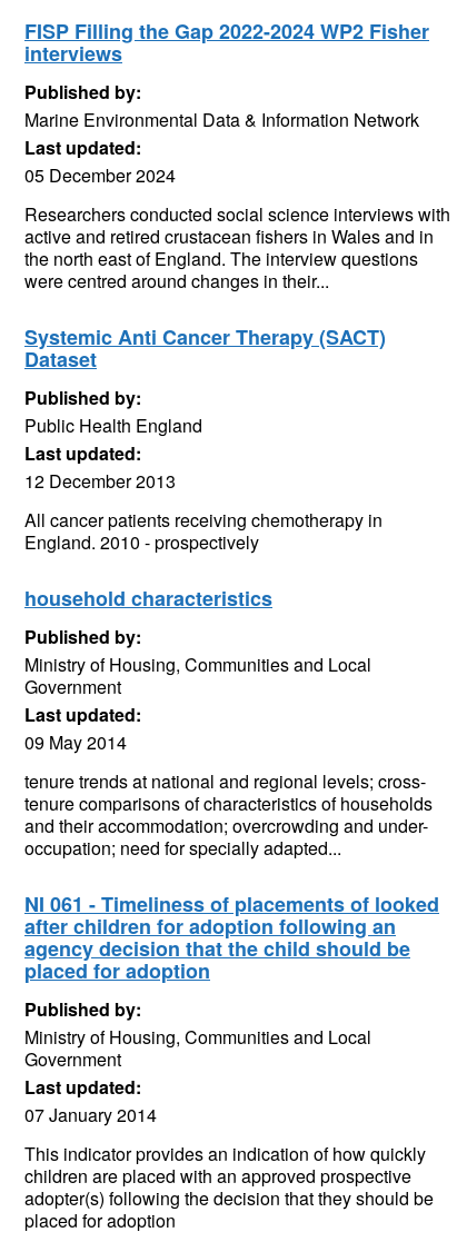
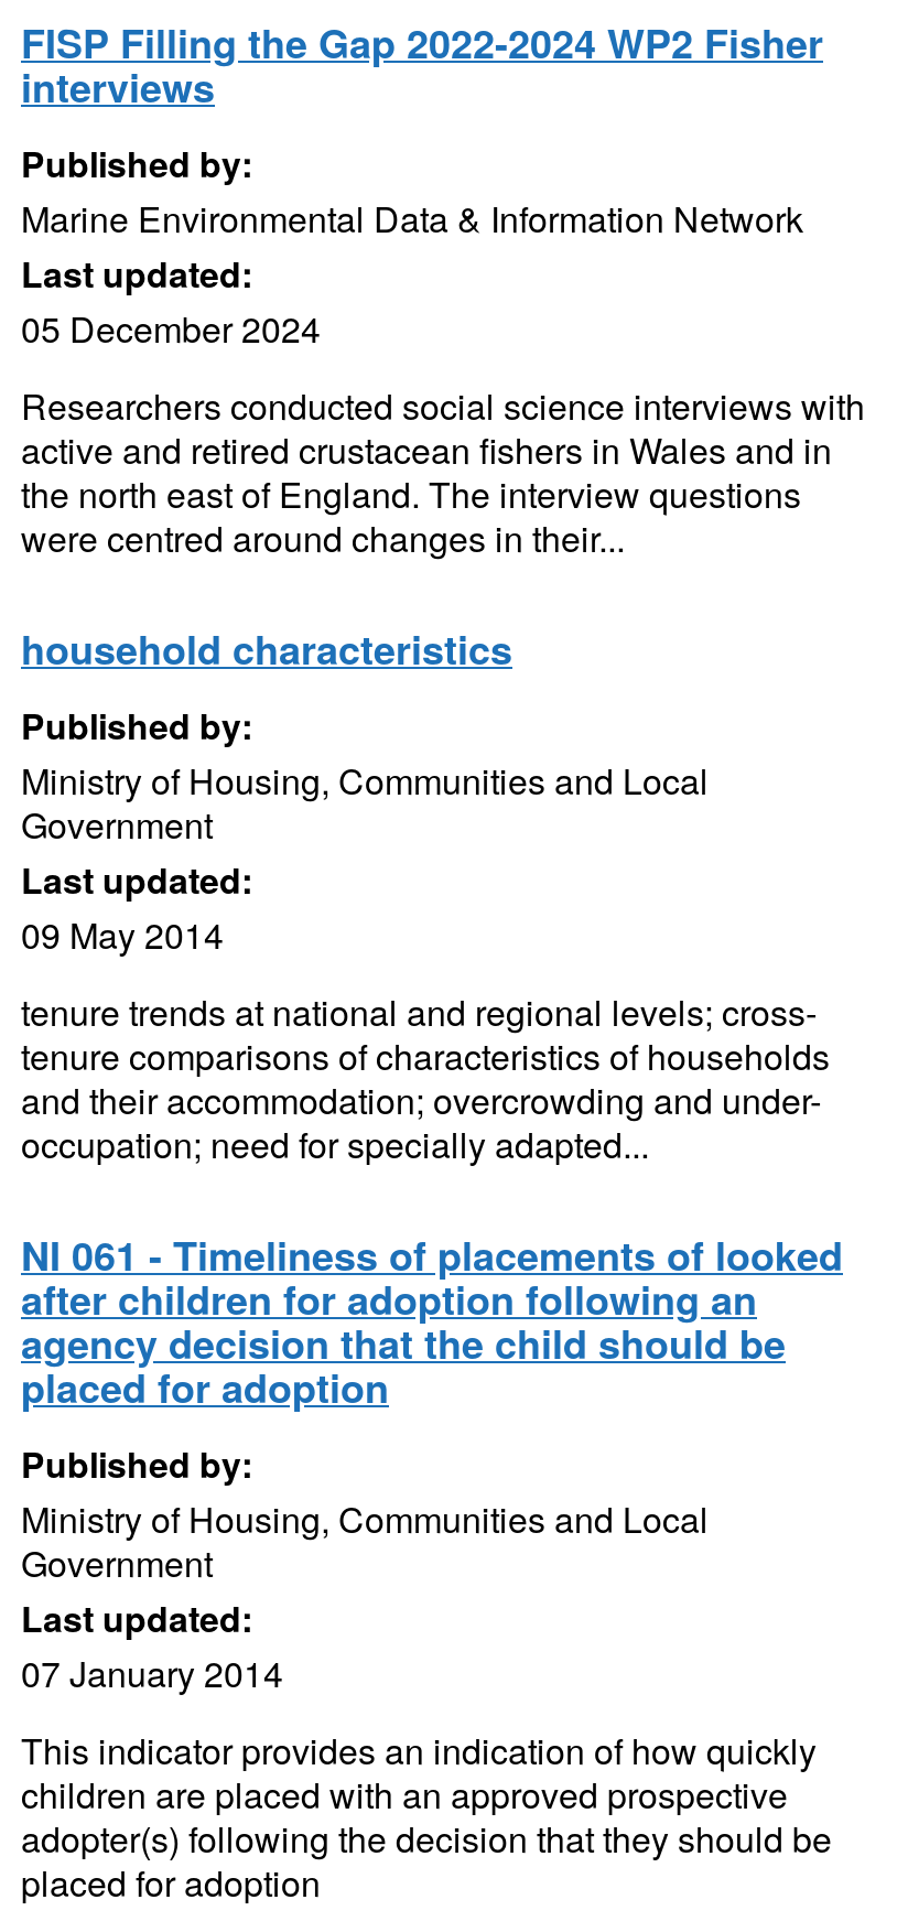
[24,322,386,555] Systemic Anti Cancer Therapy (SACT) | Dataset | Published by: | Public Health England | Last updated: | 12 December 2013 | All cancer patients receiving chemotherapy in | England. 2010 - prospectively -> none

